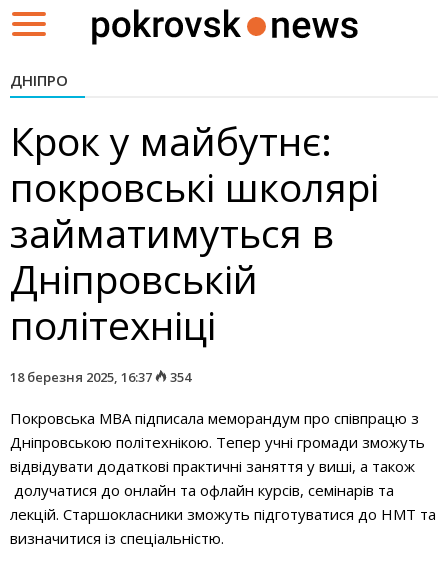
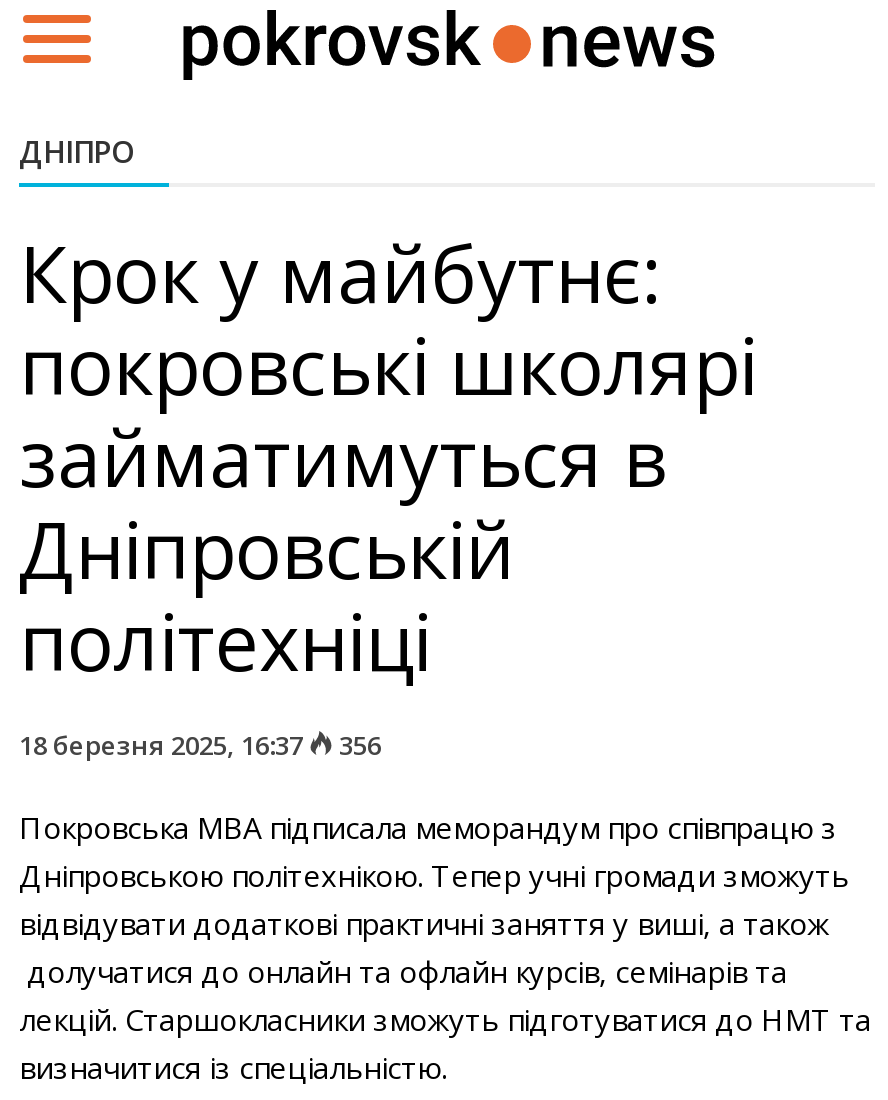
[10,368,191,386] 18 березня 2025, 16:37 354 -> [19,727,381,763] 18 березня 2025, 16:37 356

